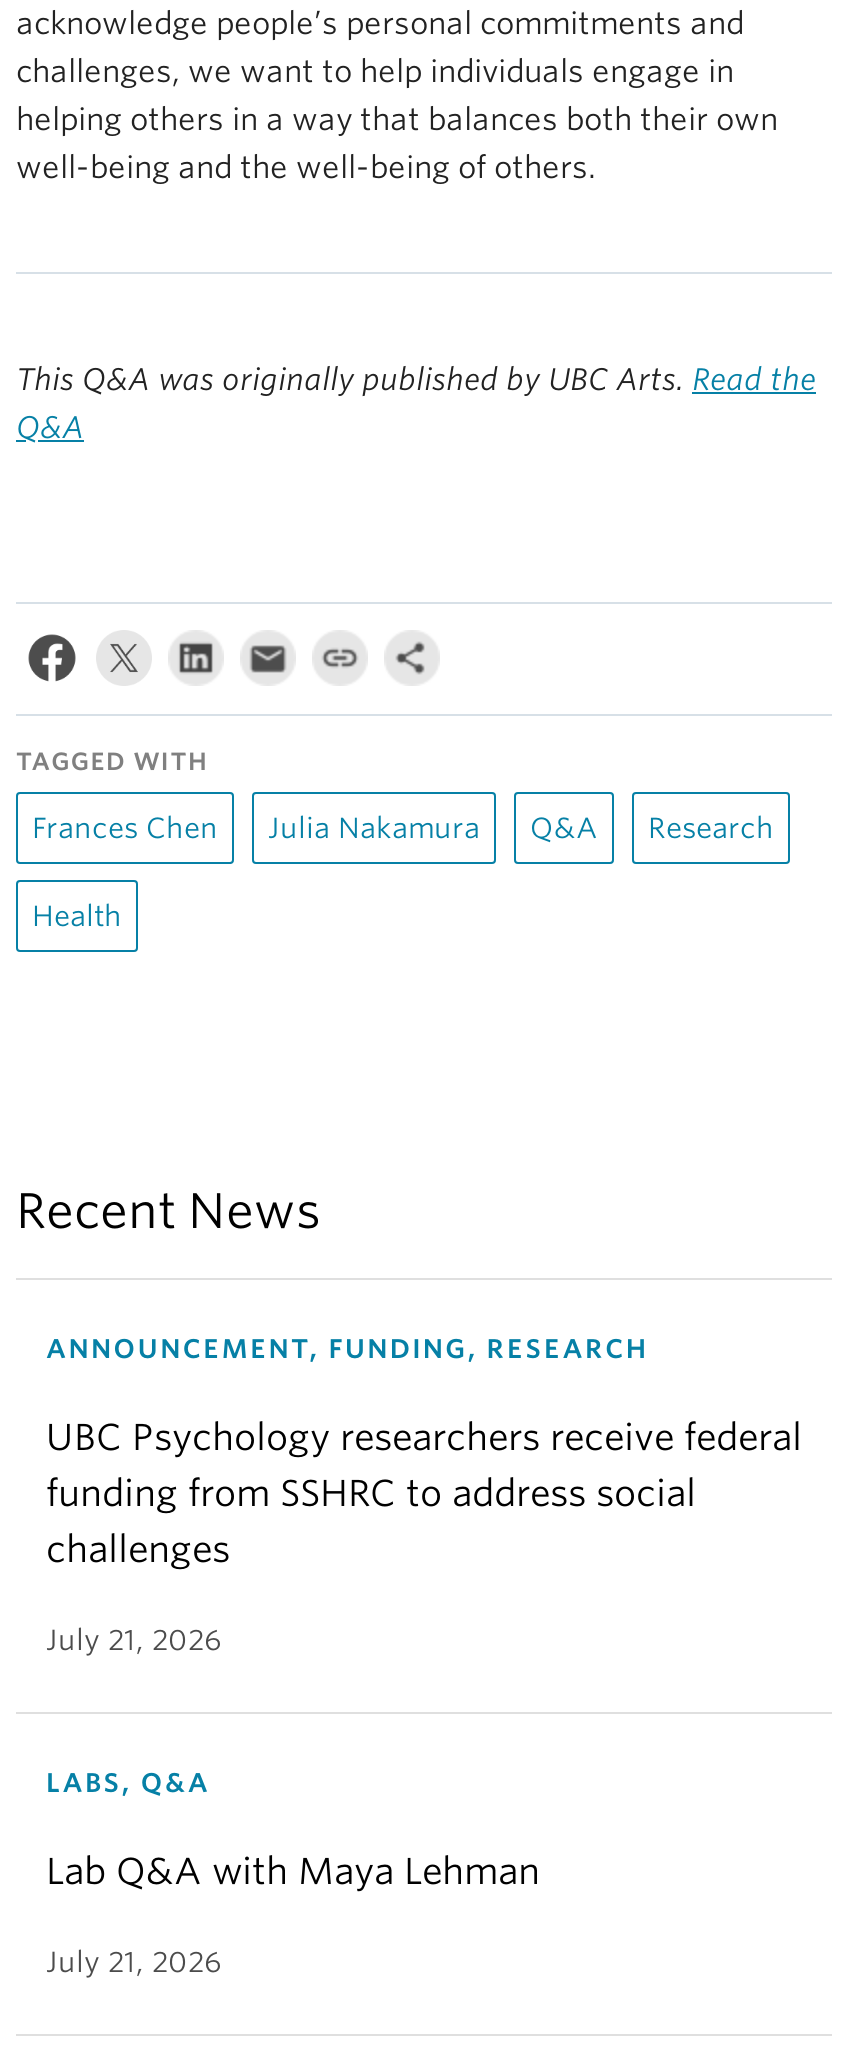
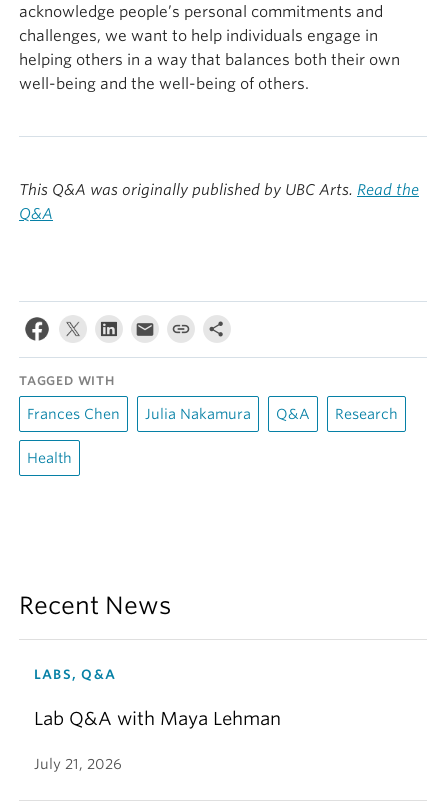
[46,1335,802,1657] ANNOUNCEMENT, FUNDING, RESEARCH | UBC Psychology researchers receive federal | funding from SSHRC to address social | challenges | July 21, 2026 -> none

